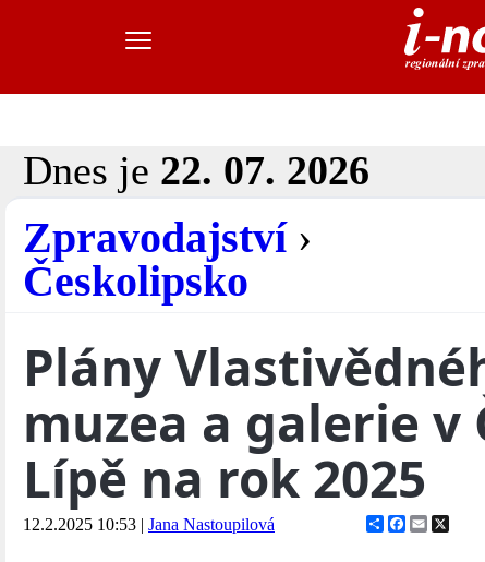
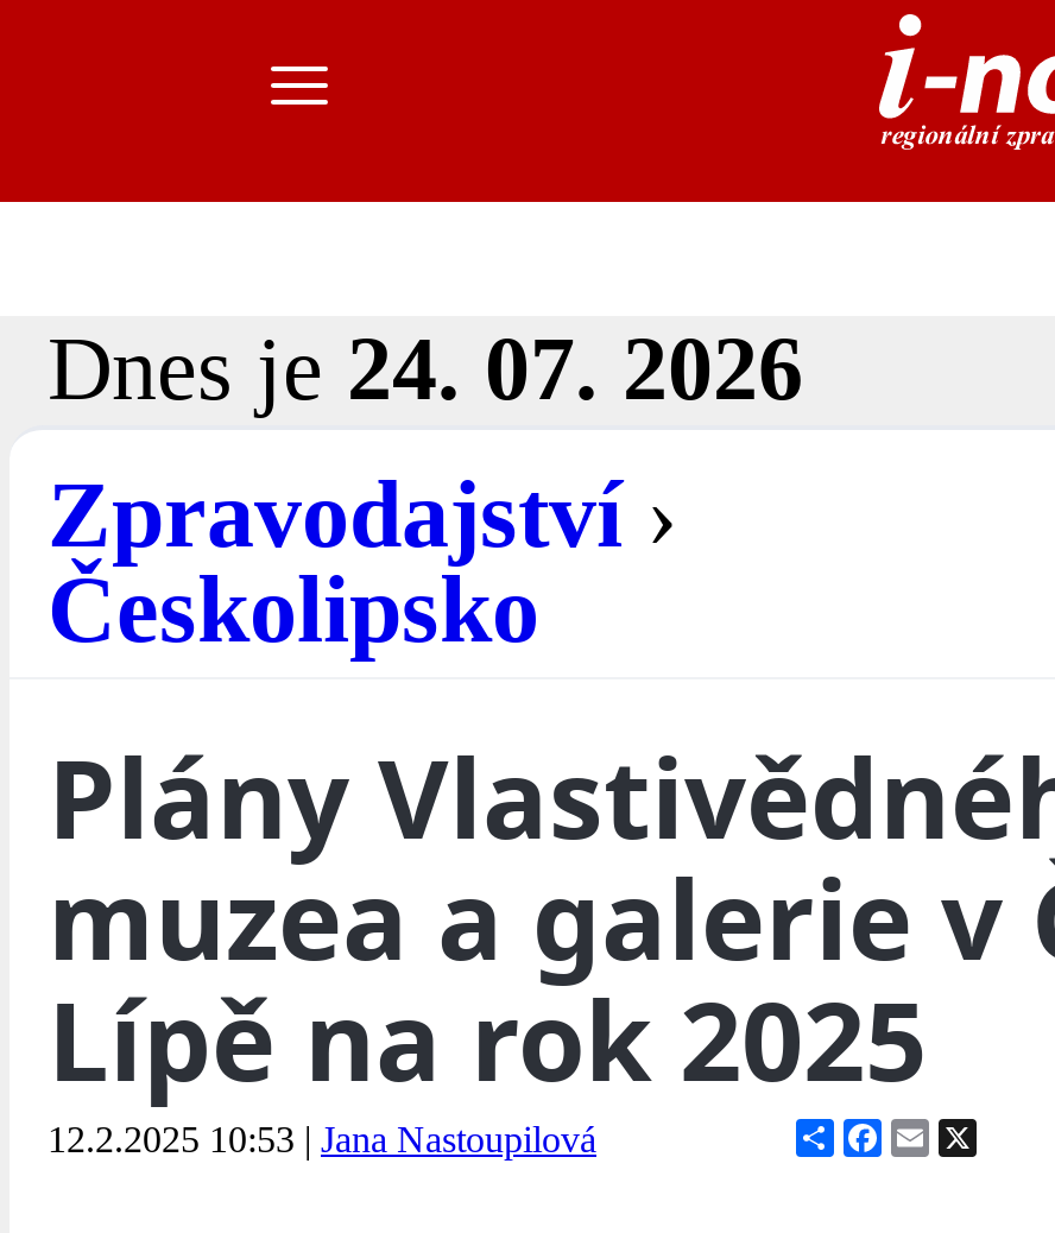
[23,148,369,194] Dnes je 22. 07. 2026 -> [48,319,803,419] Dnes je 24. 07. 2026

